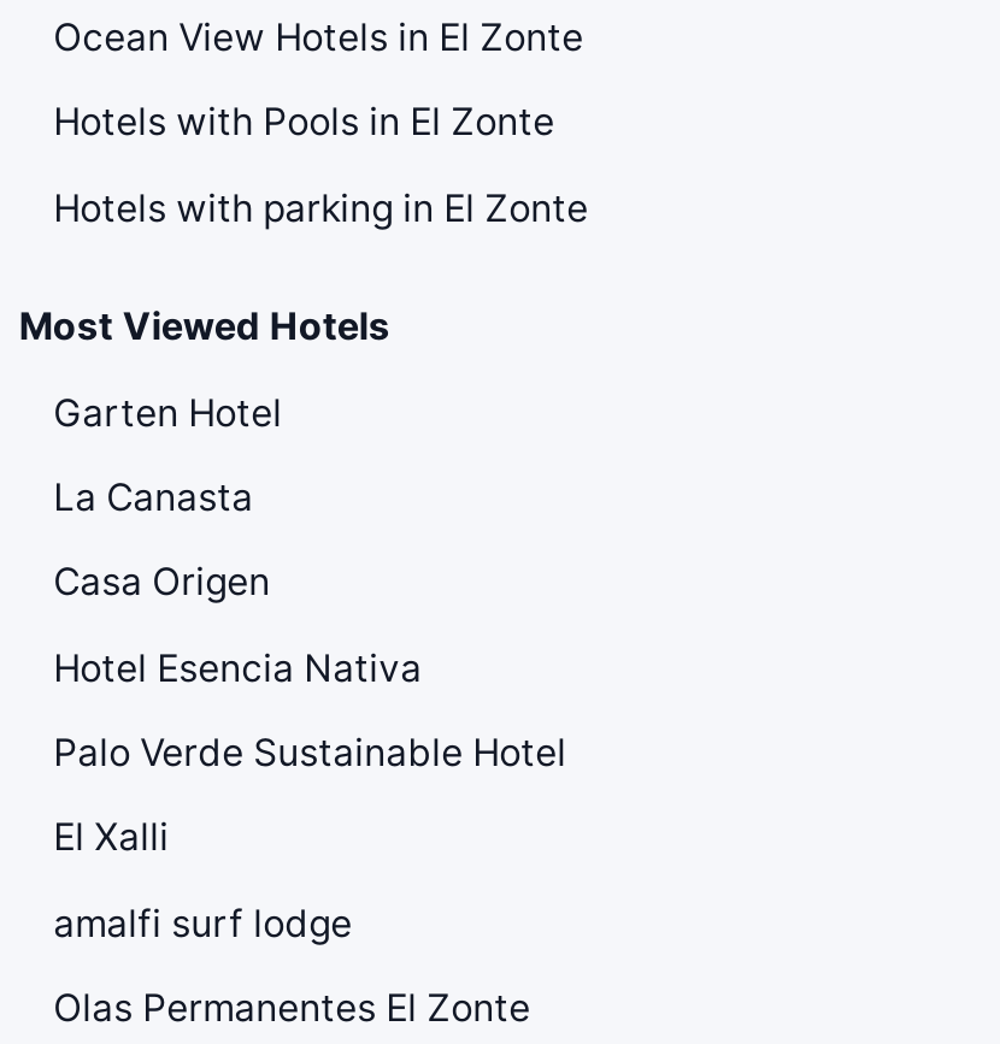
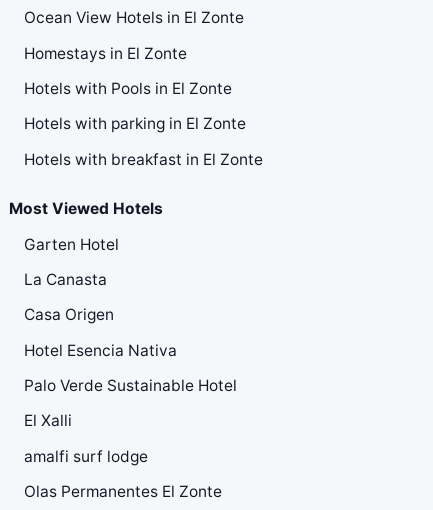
none -> [24,44,187,63] Homestays in El Zonte
none -> [24,150,263,169] Hotels with breakfast in El Zonte

